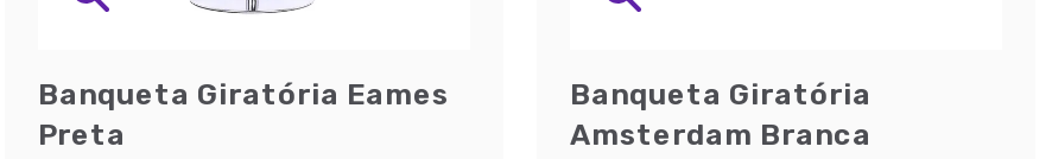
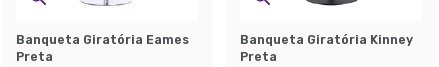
[570,77,872,151] Banqueta Giratória | Amsterdam Branca -> [240,32,413,63] Banqueta Giratória Kinney | Preta

